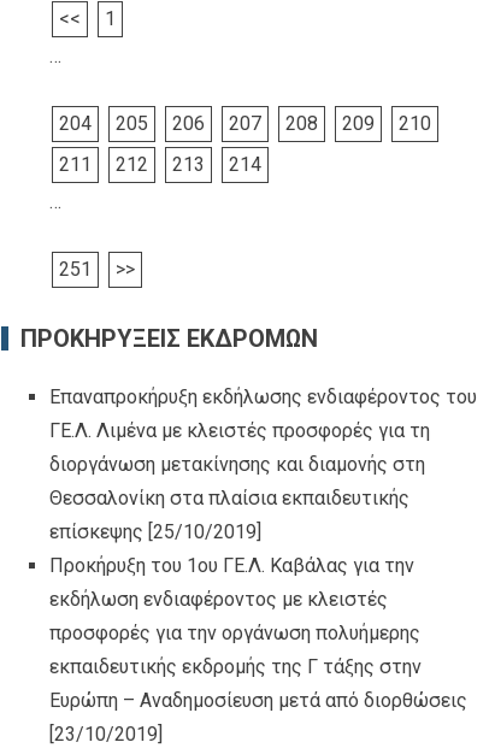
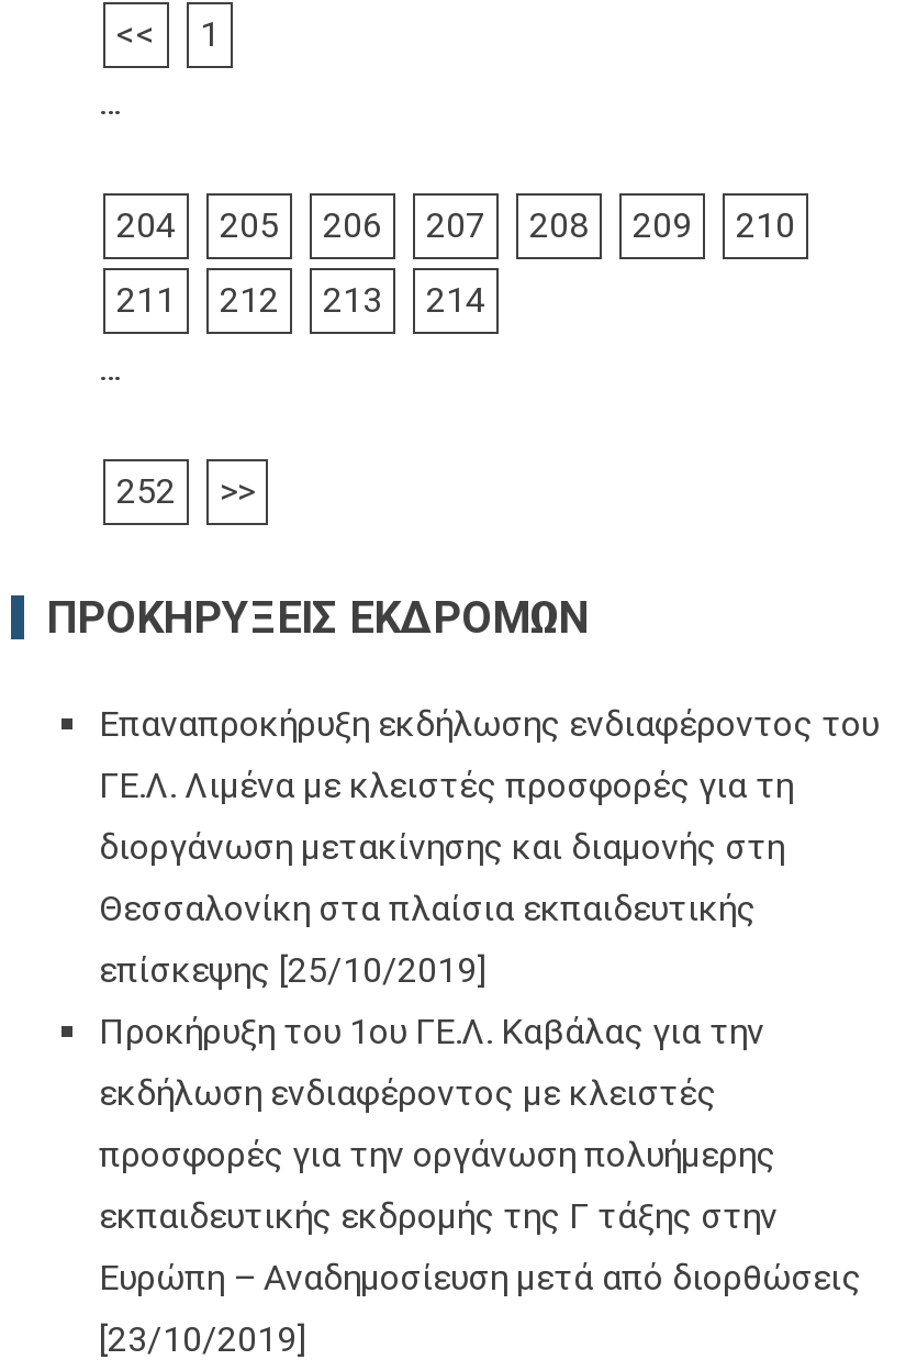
[59,258,92,281] 251 -> [116,470,176,512] 252

